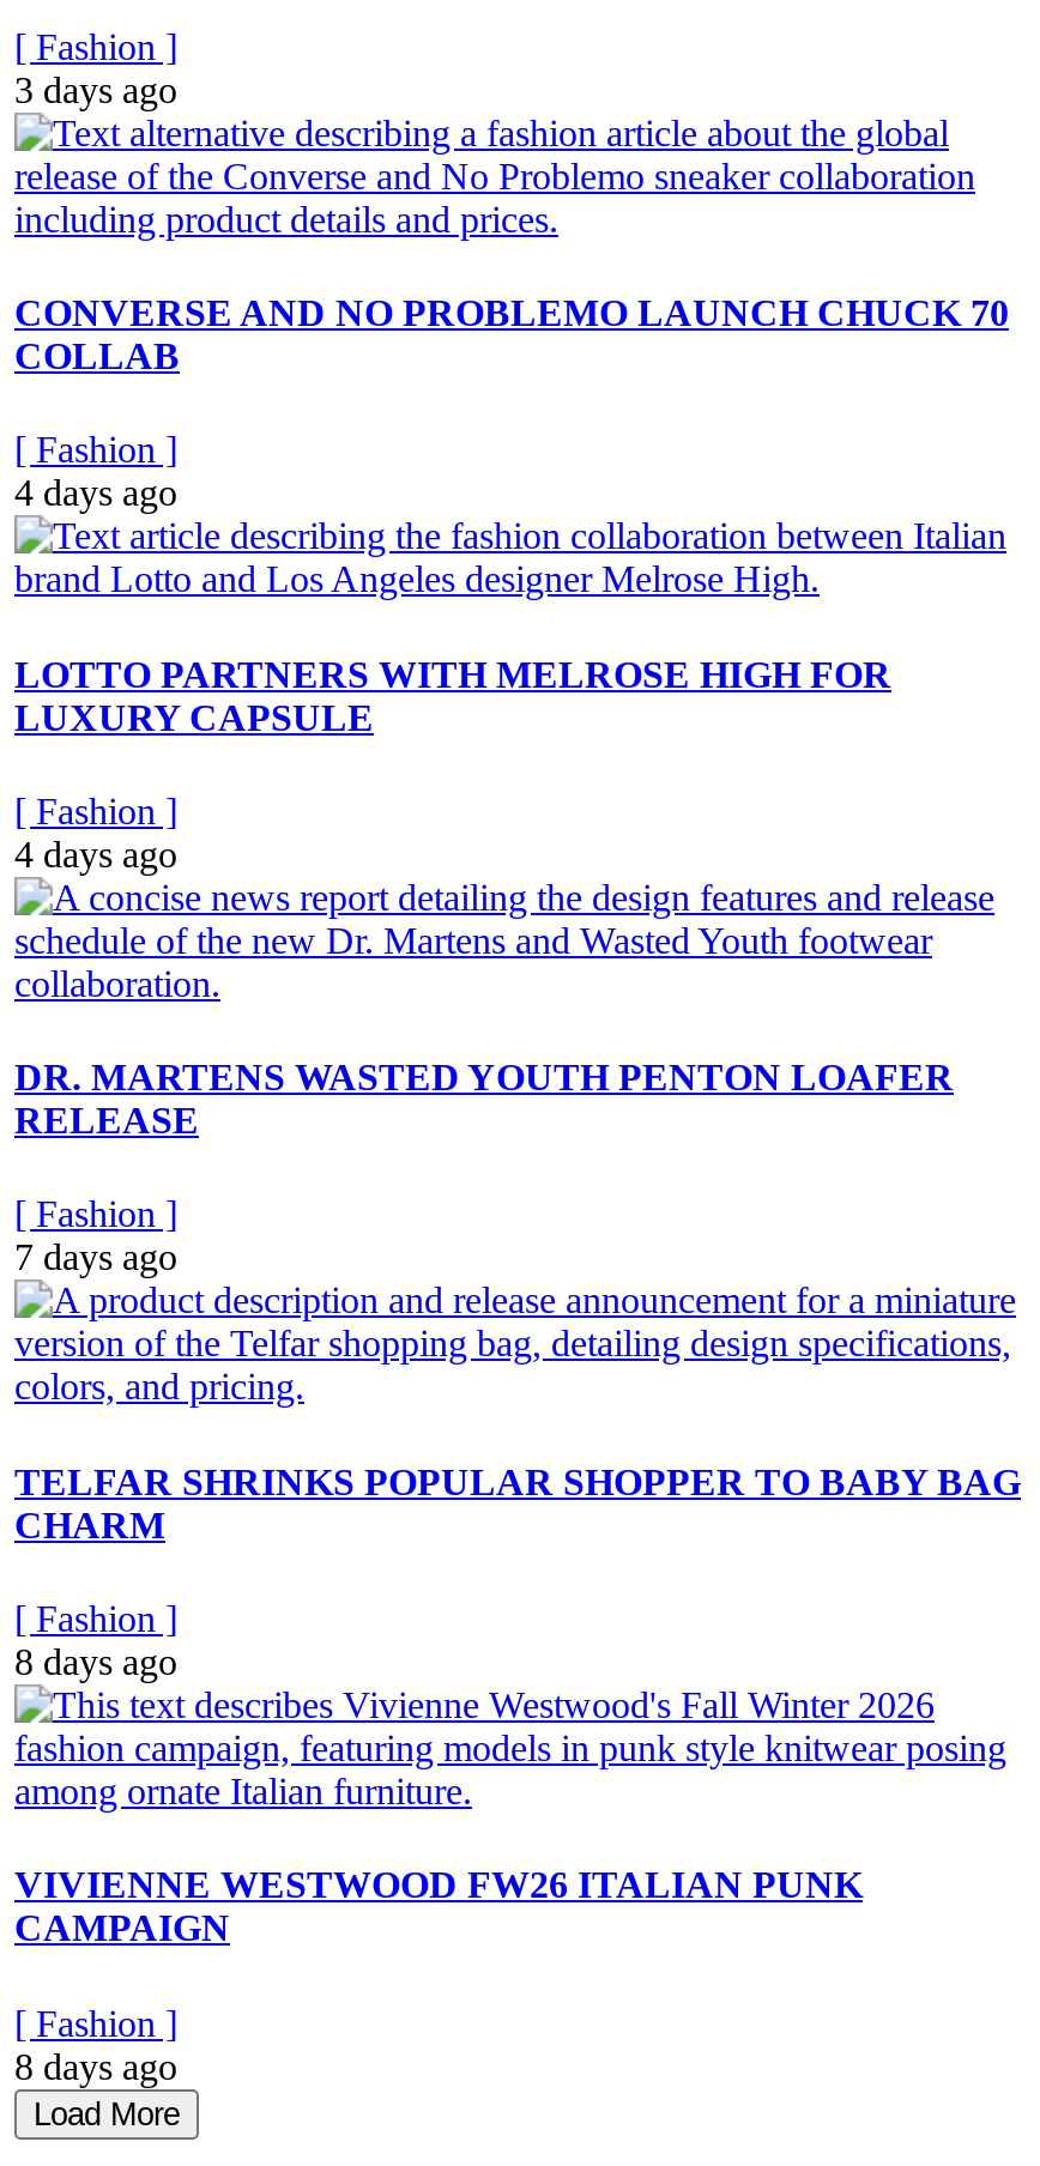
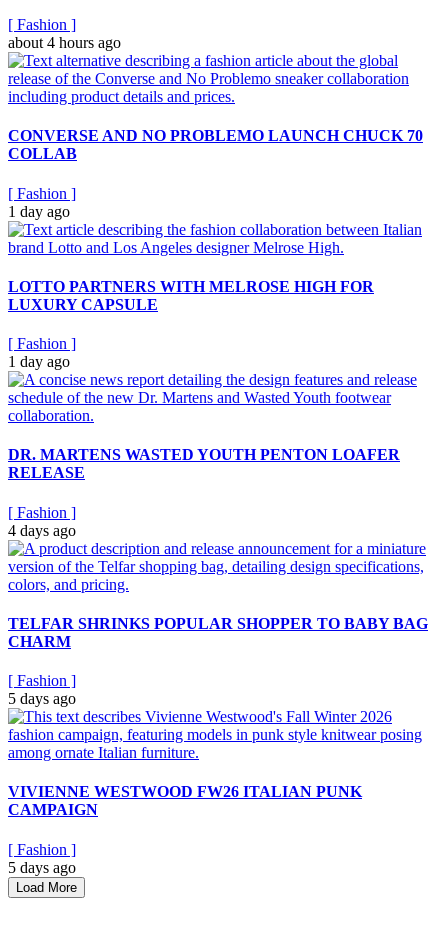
[14,70,177,110] 3 days ago -> [8,34,121,51] about 4 hours ago
[14,473,177,514] 4 days ago -> [8,203,70,220] 1 day ago
[14,834,177,875] 4 days ago -> [8,353,70,370] 1 day ago
[14,1238,177,1279] 7 days ago -> [8,522,76,539] 4 days ago
[14,1642,177,1682] 8 days ago -> [8,690,76,707] 5 days ago
[14,2045,177,2086] 8 days ago -> [8,859,76,876] 5 days ago

